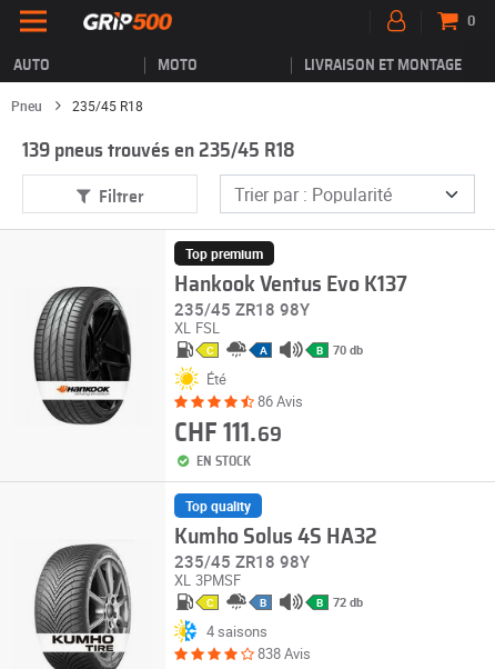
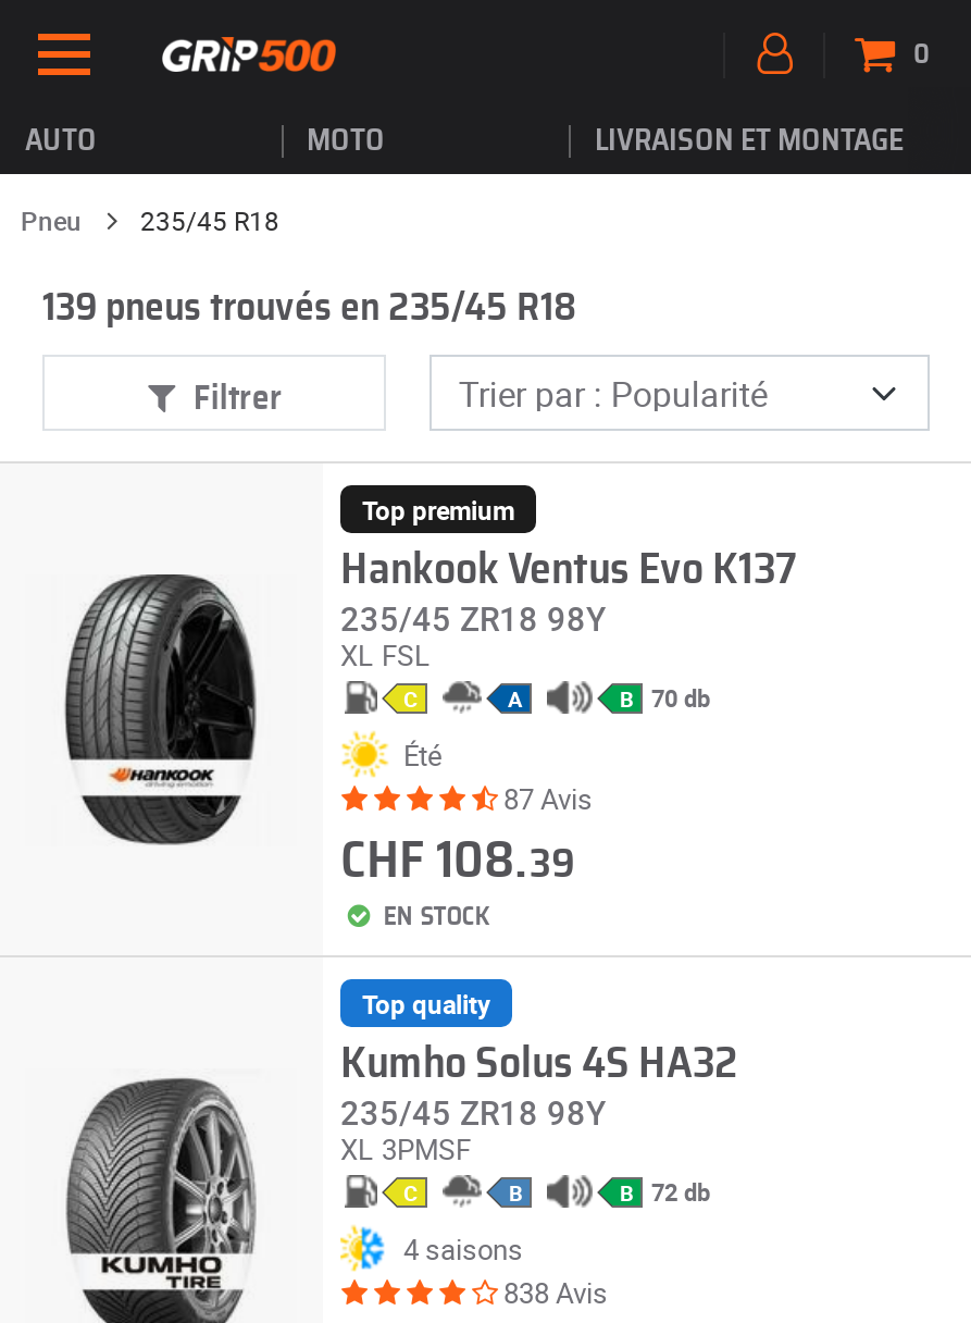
[257,391,303,411] 86 Avis -> [503,779,593,818] 87 Avis
[174,420,282,447] CHF 111.69 -> [340,836,575,888] CHF 108.39

